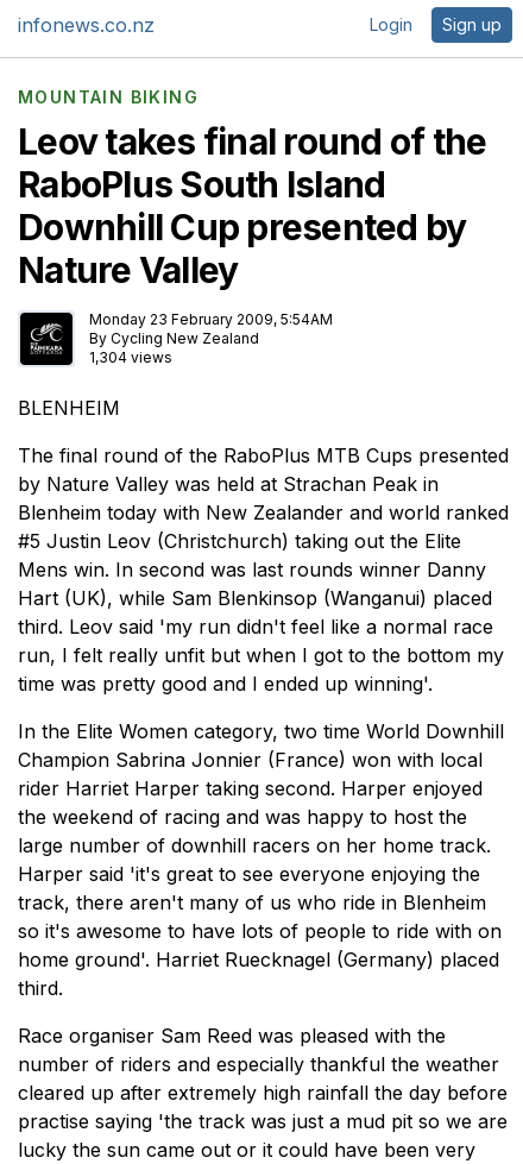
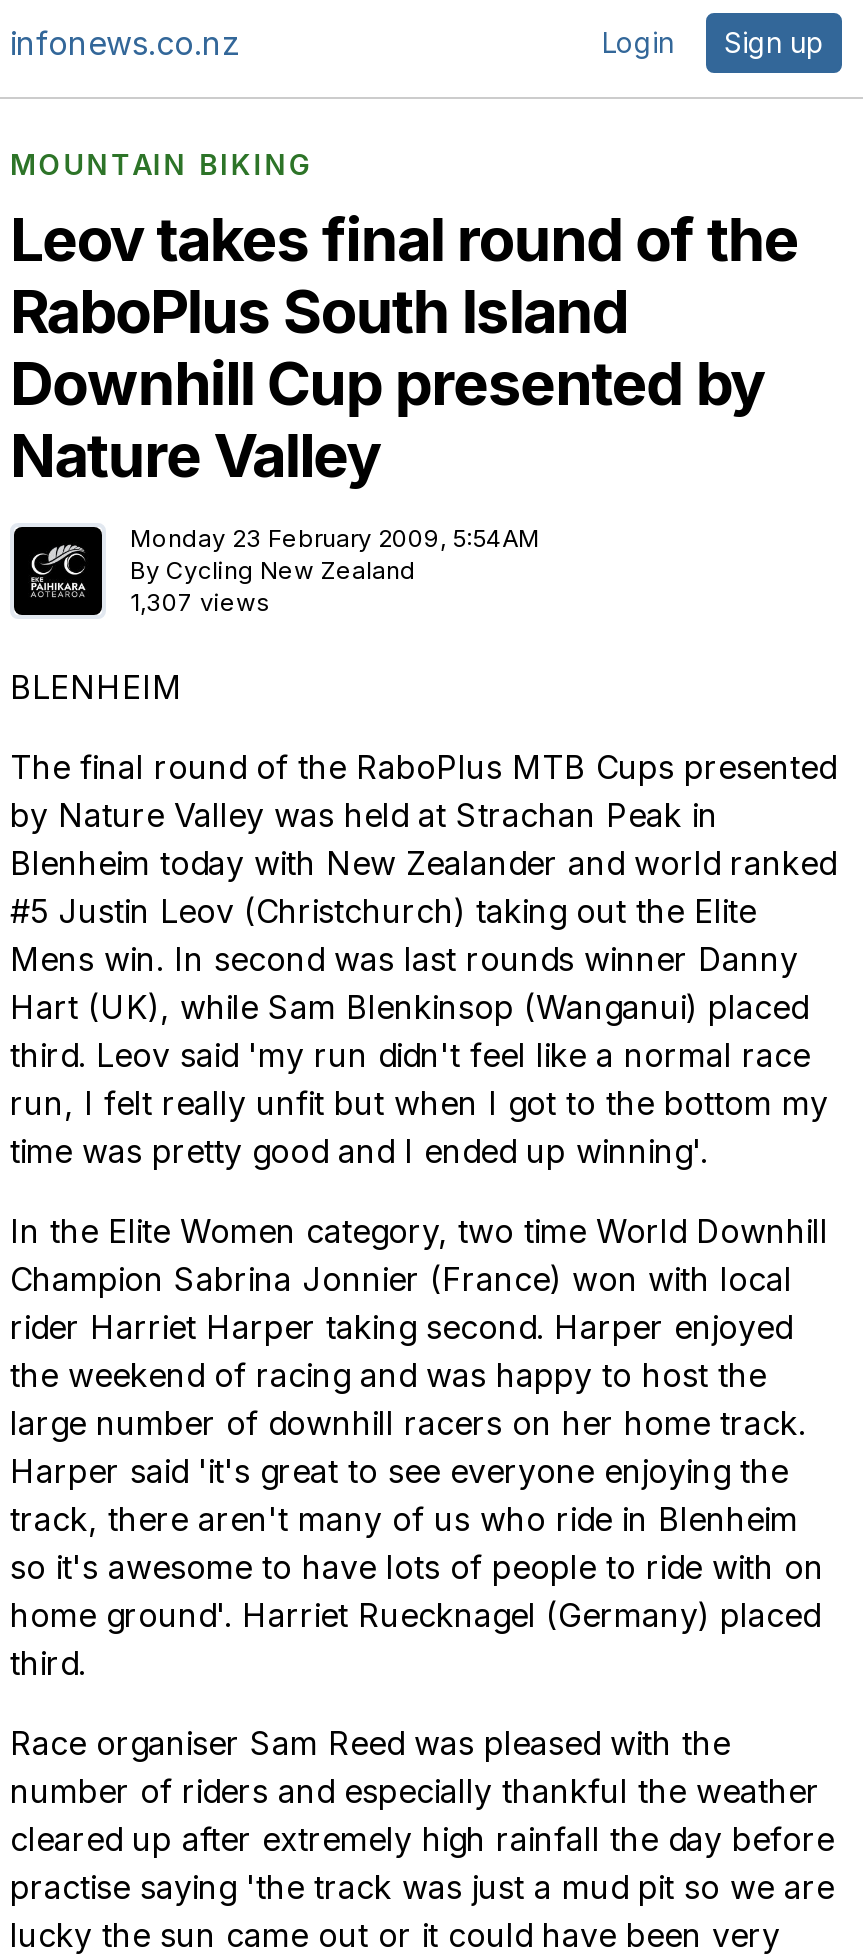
[89,348,172,366] 1,304 views -> [130,587,270,617] 1,307 views

